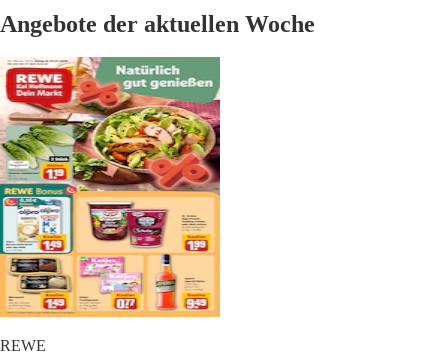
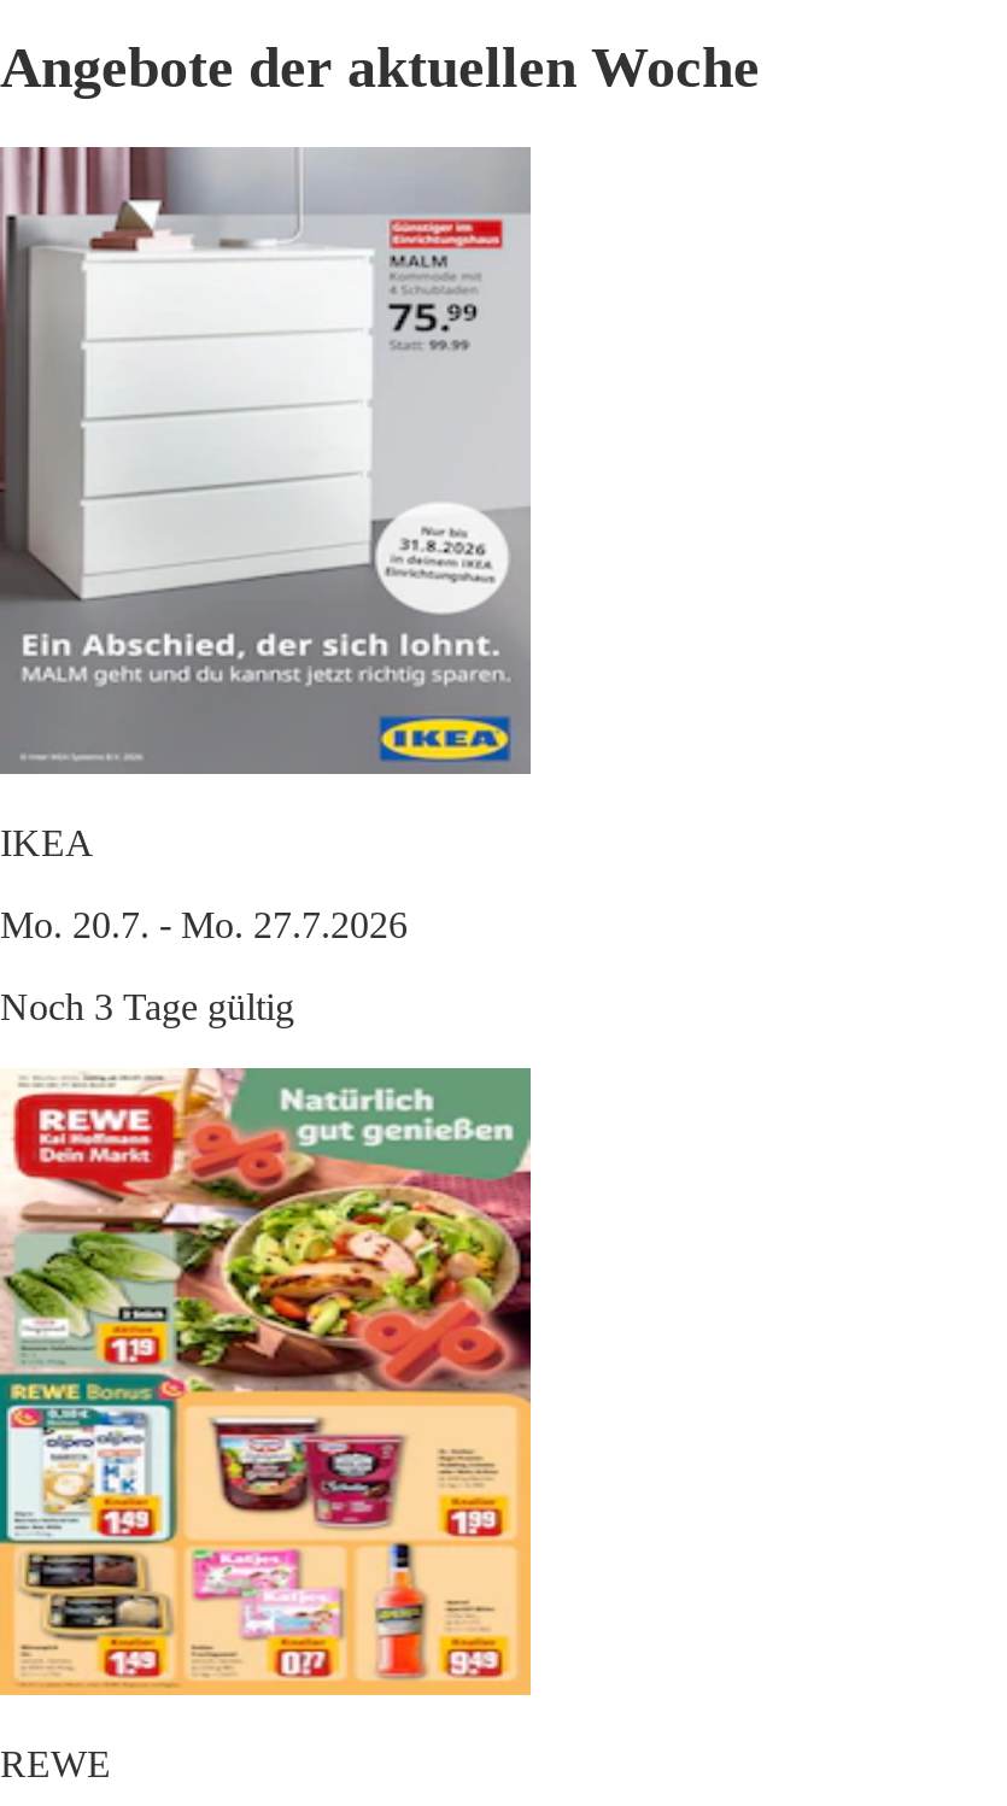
none -> [0,145,533,1028] [image] | IKEA | Mo. 20.7. - Mo. 27.7.2026 | Noch 3 Tage gültig

